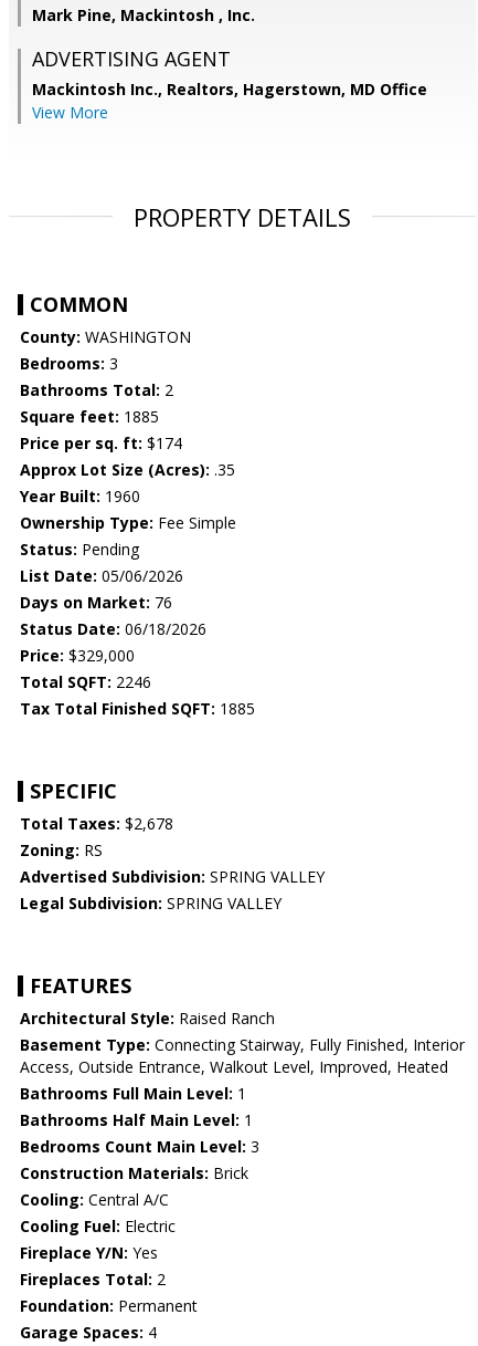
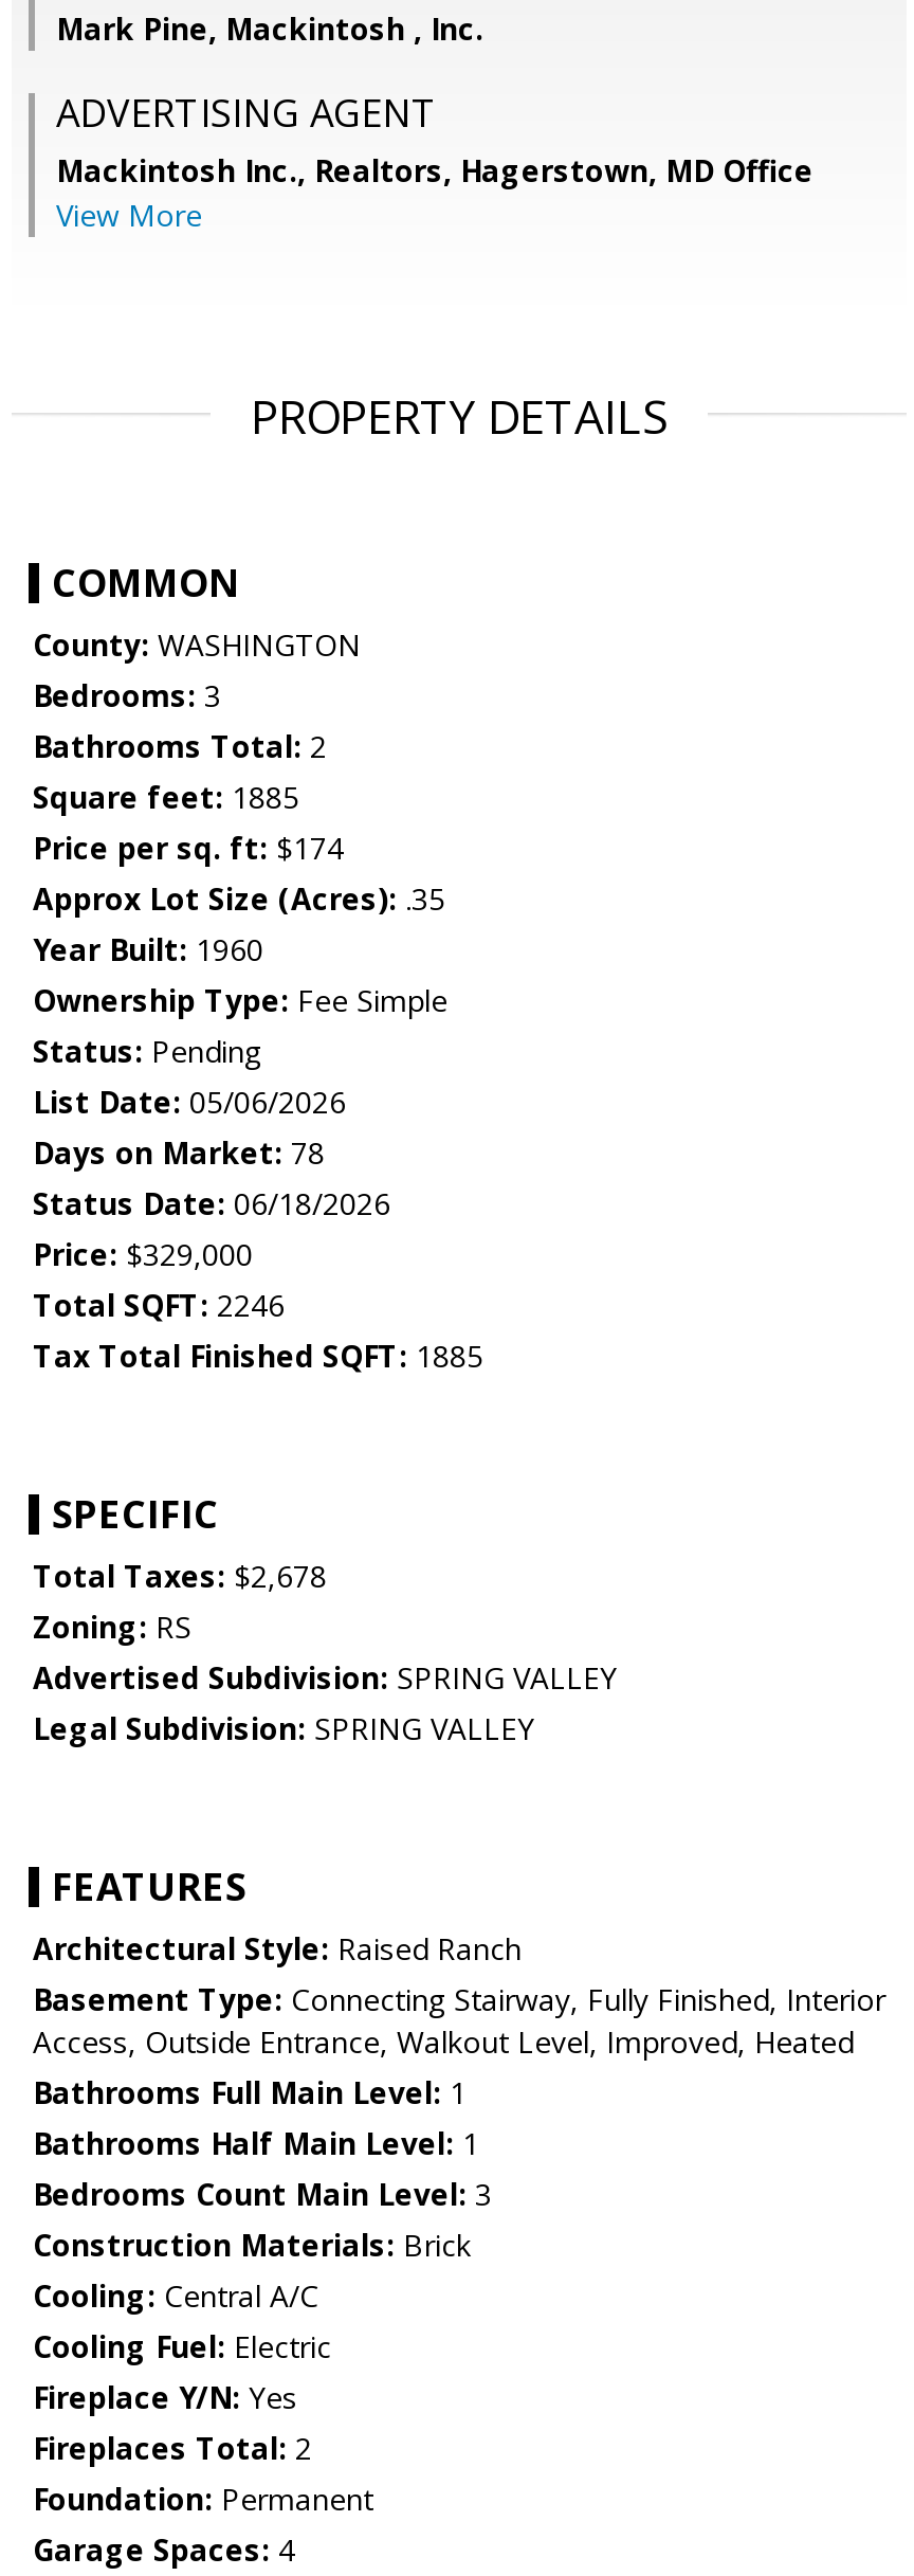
[20,592,172,613] Days on Market: 76 -> [33,1133,325,1174] Days on Market: 78

